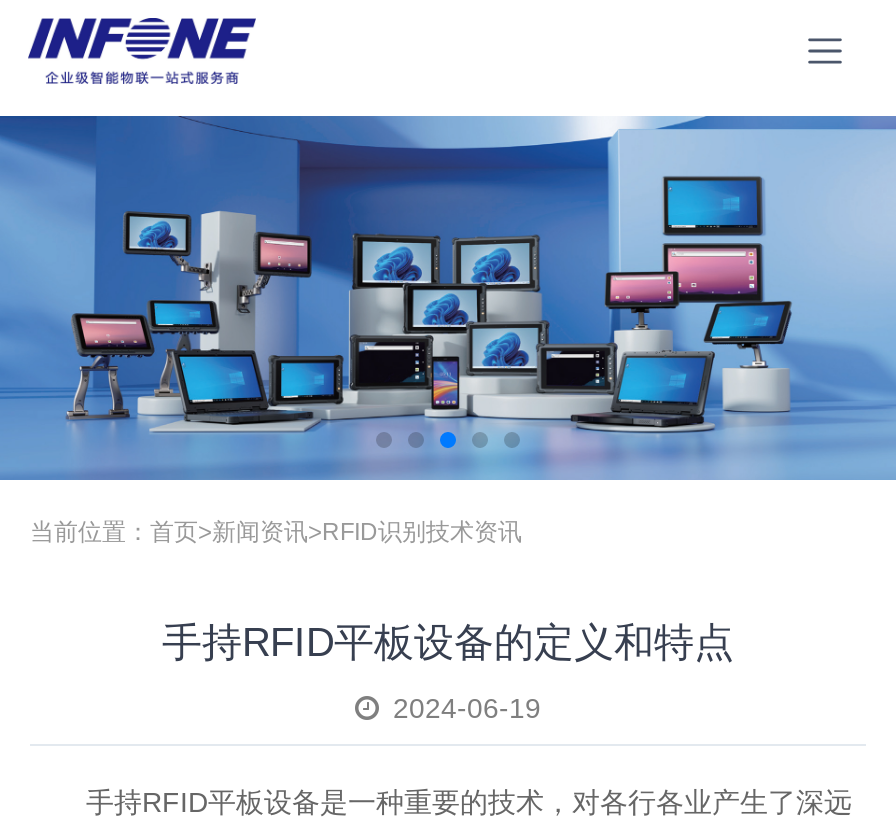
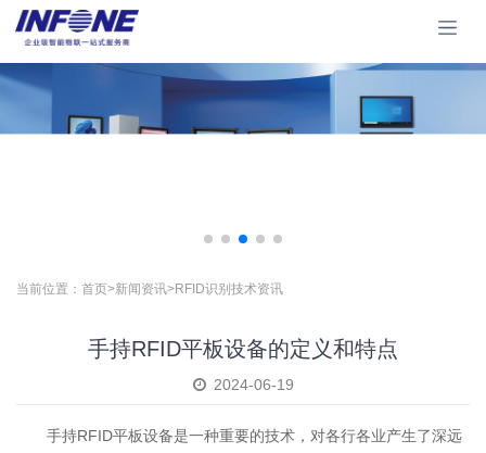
[6,244,890,482] [image] -> none

